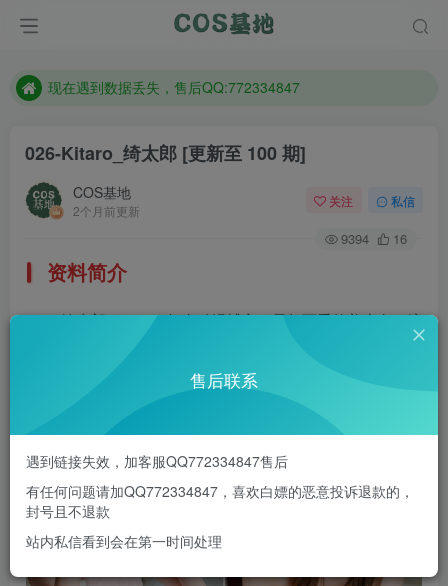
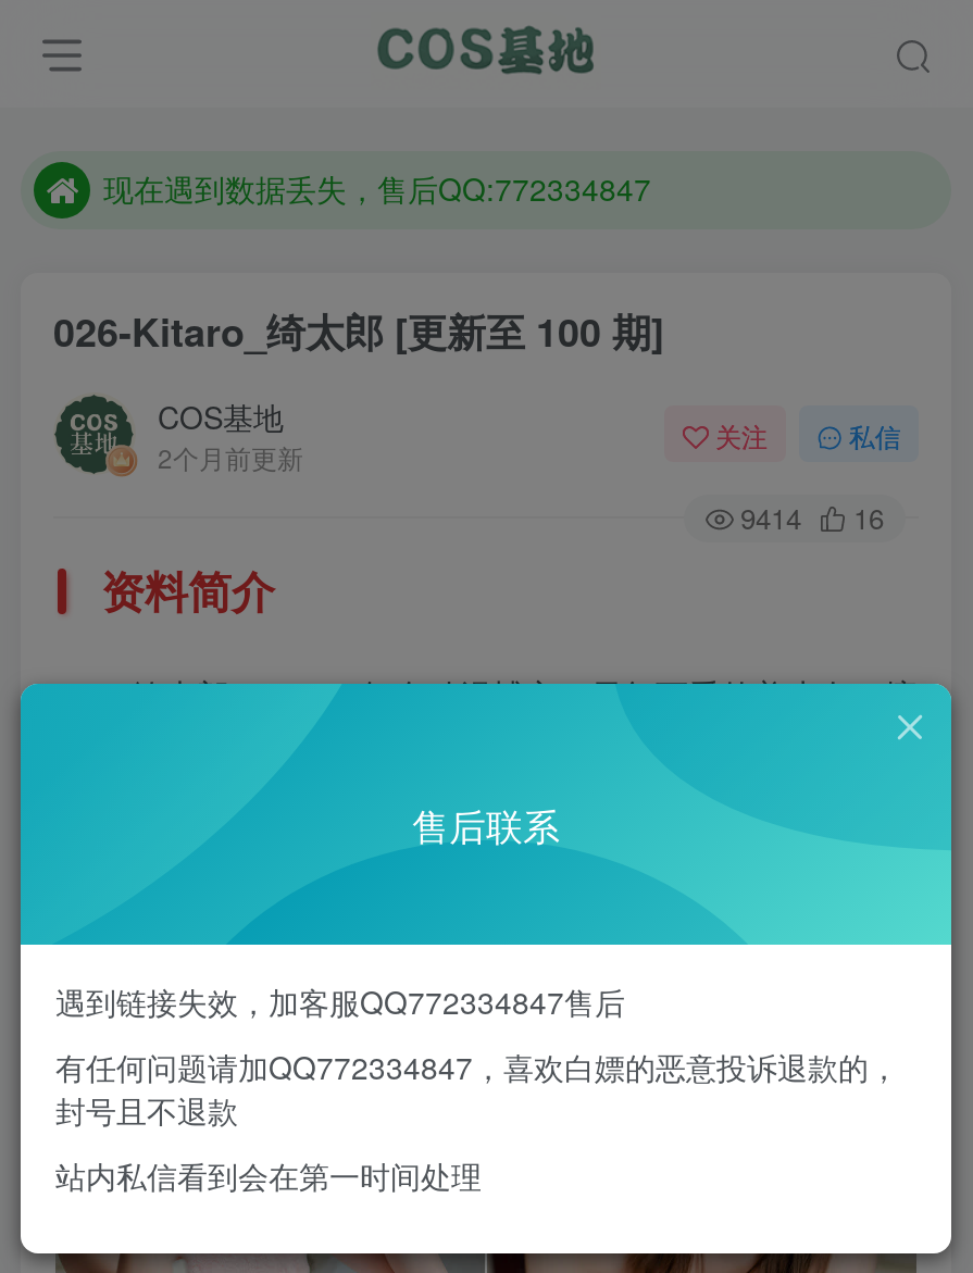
[341,229,407,248] 9394 16 -> [740,498,884,539] 9414 16

